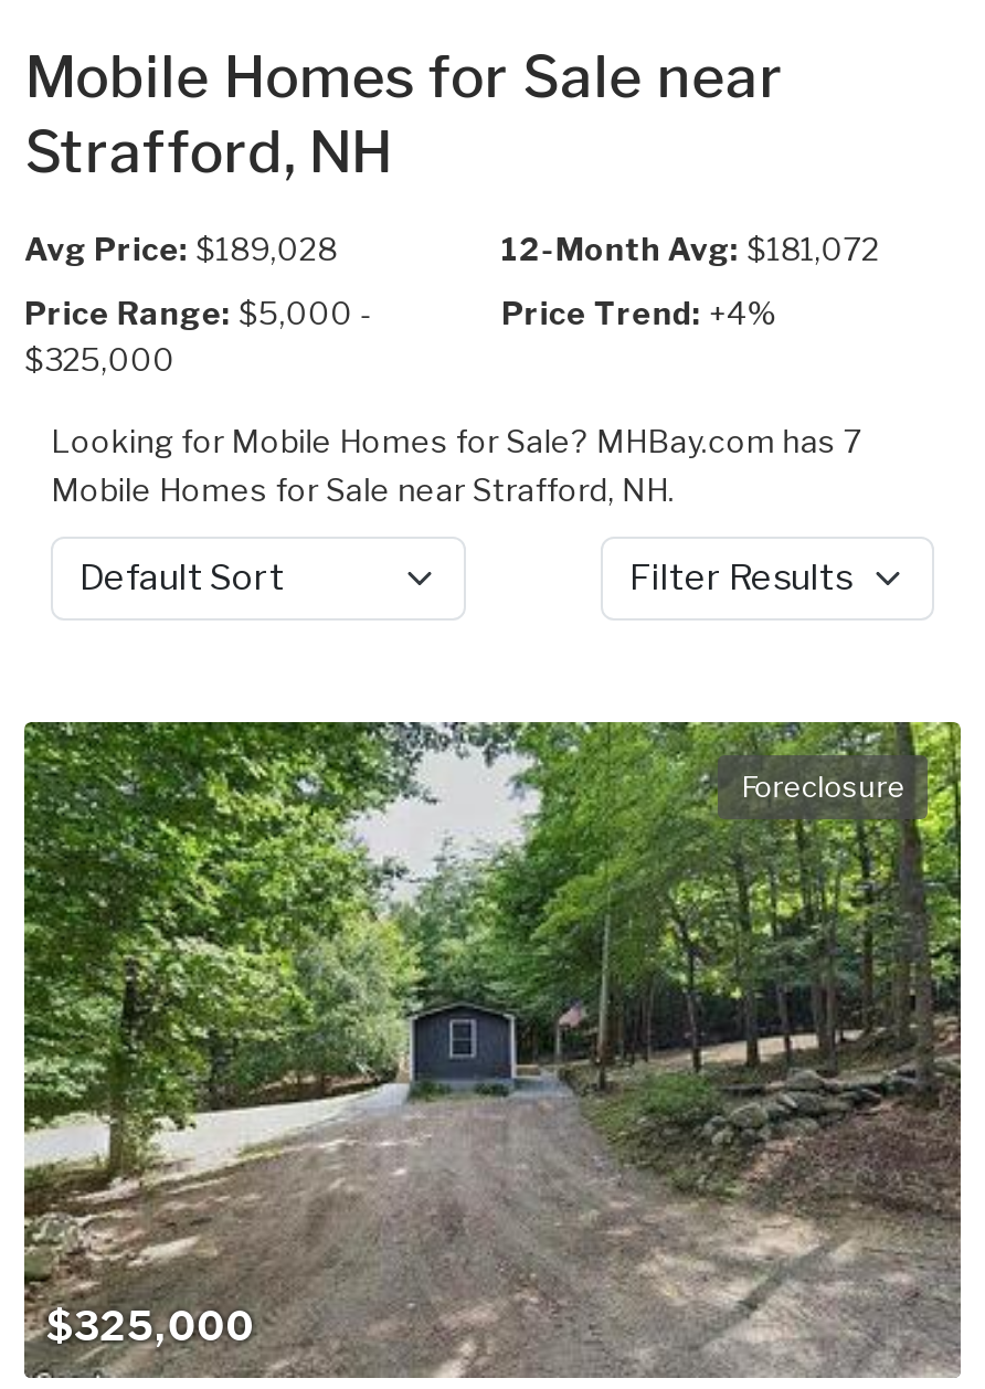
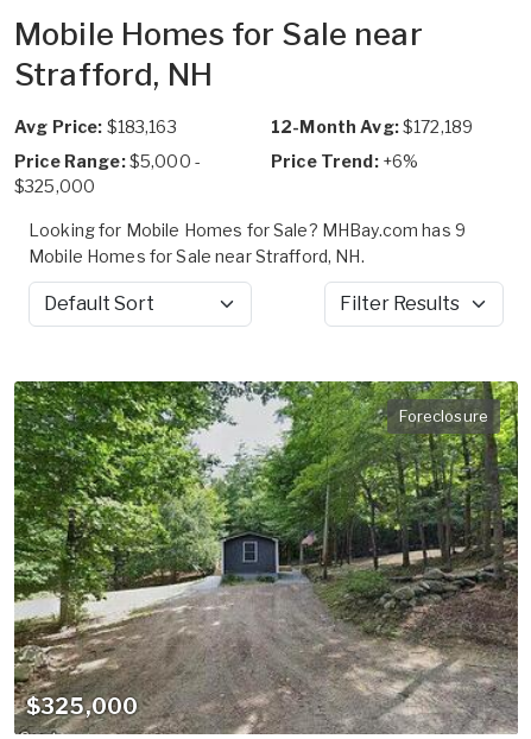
[24,230,337,267] Avg Price: $189,028 -> [14,116,177,137] Avg Price: $183,163
[501,230,879,267] 12-Month Avg: $181,072 -> [271,116,473,137] 12-Month Avg: $172,189
[501,294,776,331] Price Trend: +4% -> [271,151,418,171] Price Trend: +6%
[51,422,861,459] Looking for Mobile Homes for Sale? MHBay.com has 7 -> [29,220,466,240] Looking for Mobile Homes for Sale? MHBay.com has 9

